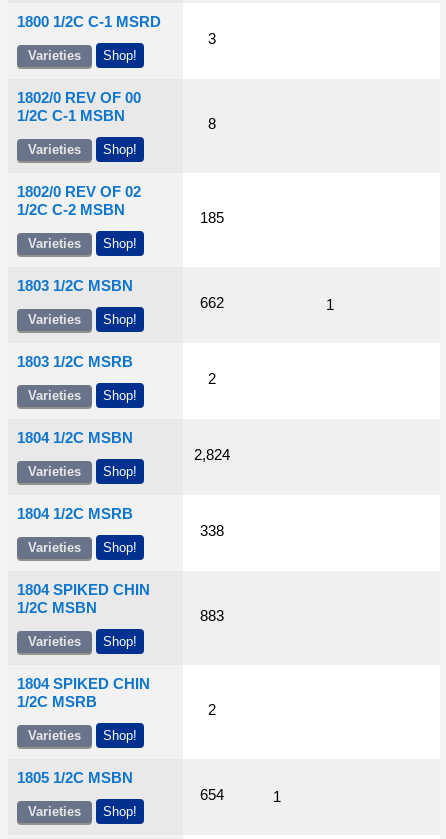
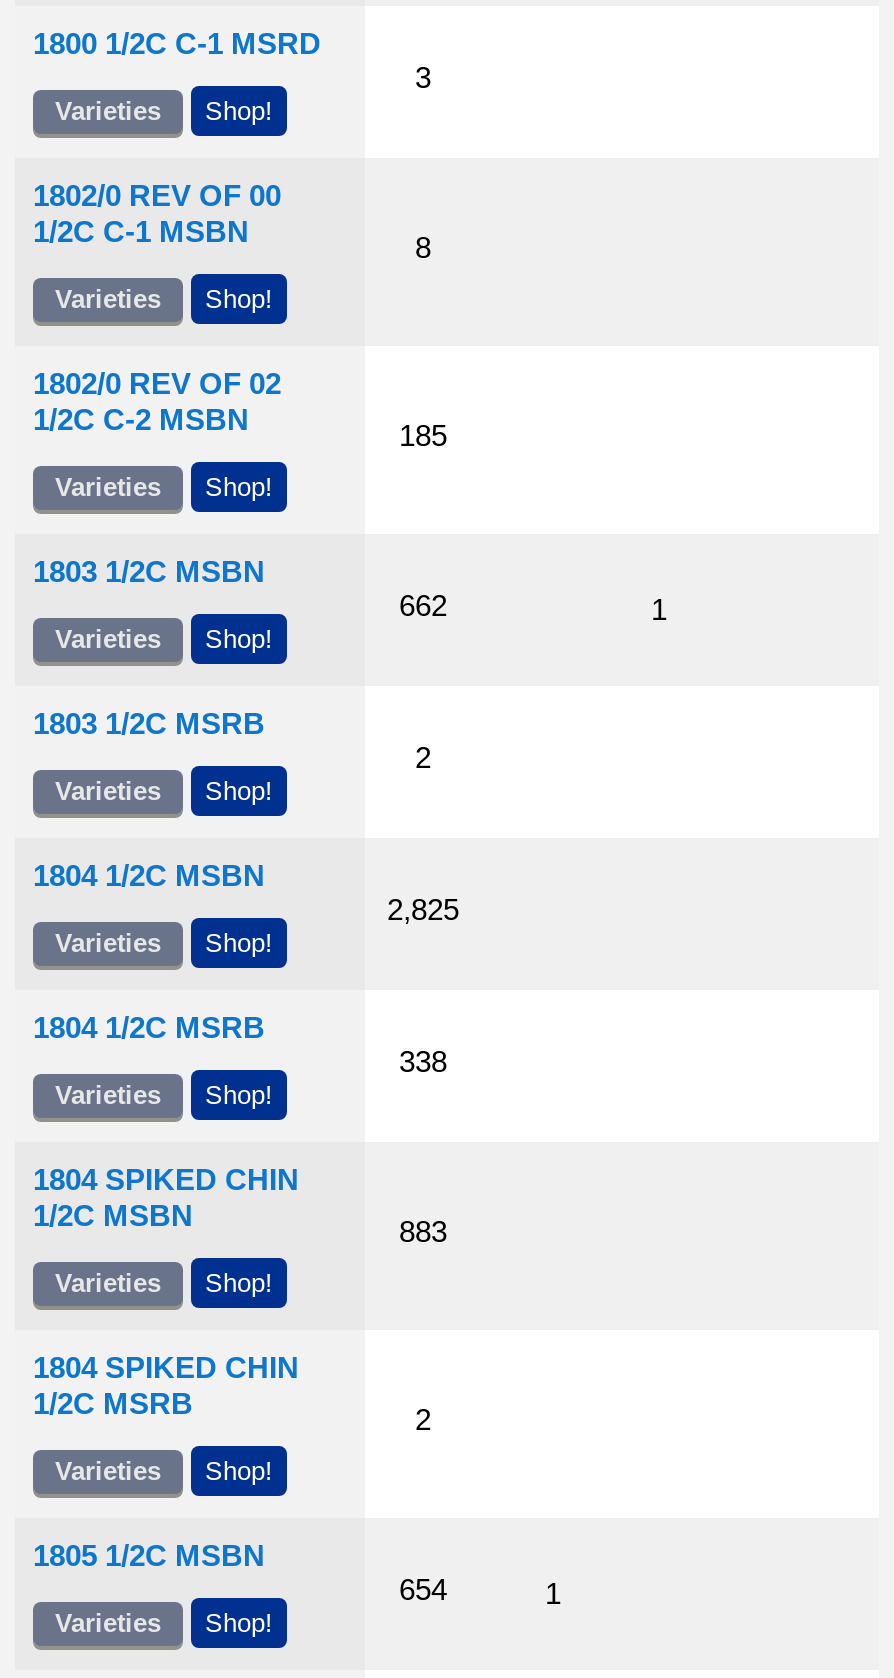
[194,447,230,463] 2,824 -> [387,894,459,926] 2,825

